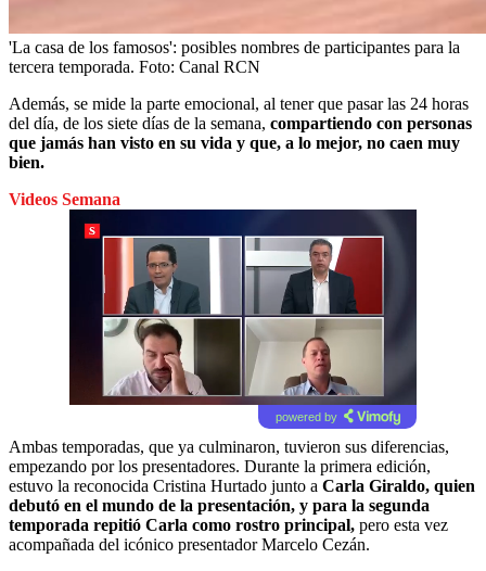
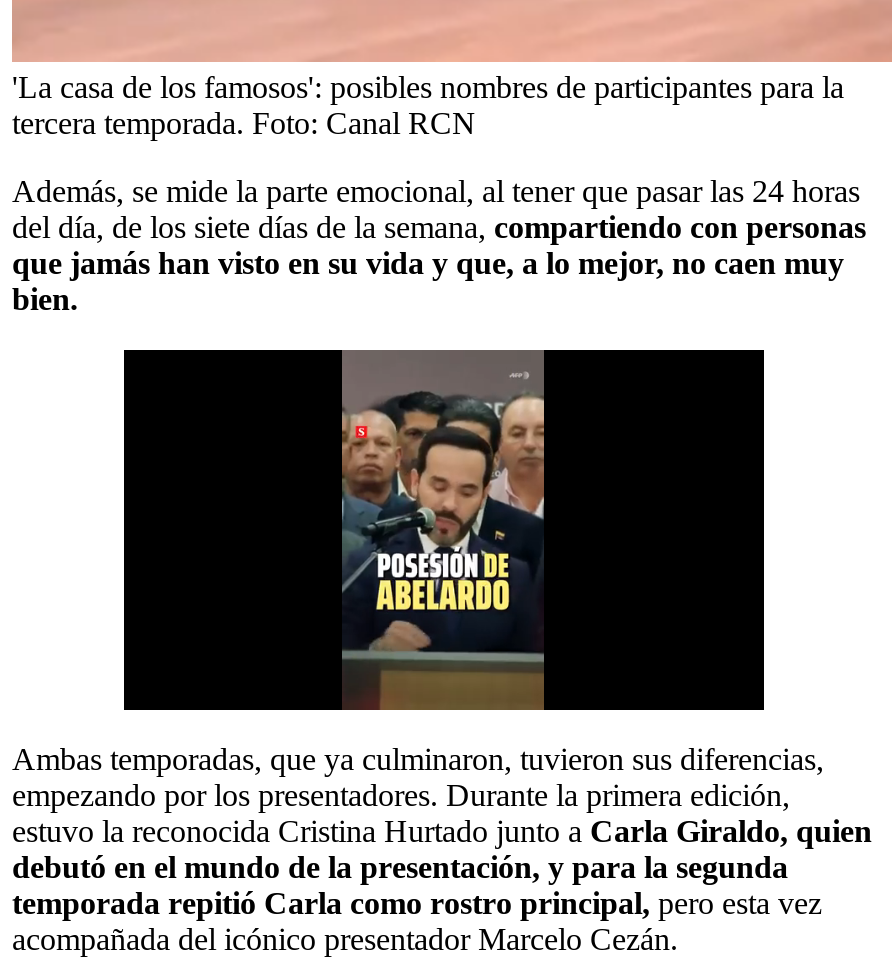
[9,190,120,209] Videos Semana -> none
[68,208,418,430] [image] -> [124,348,764,726] [image]
[275,411,337,424] powered by -> none

